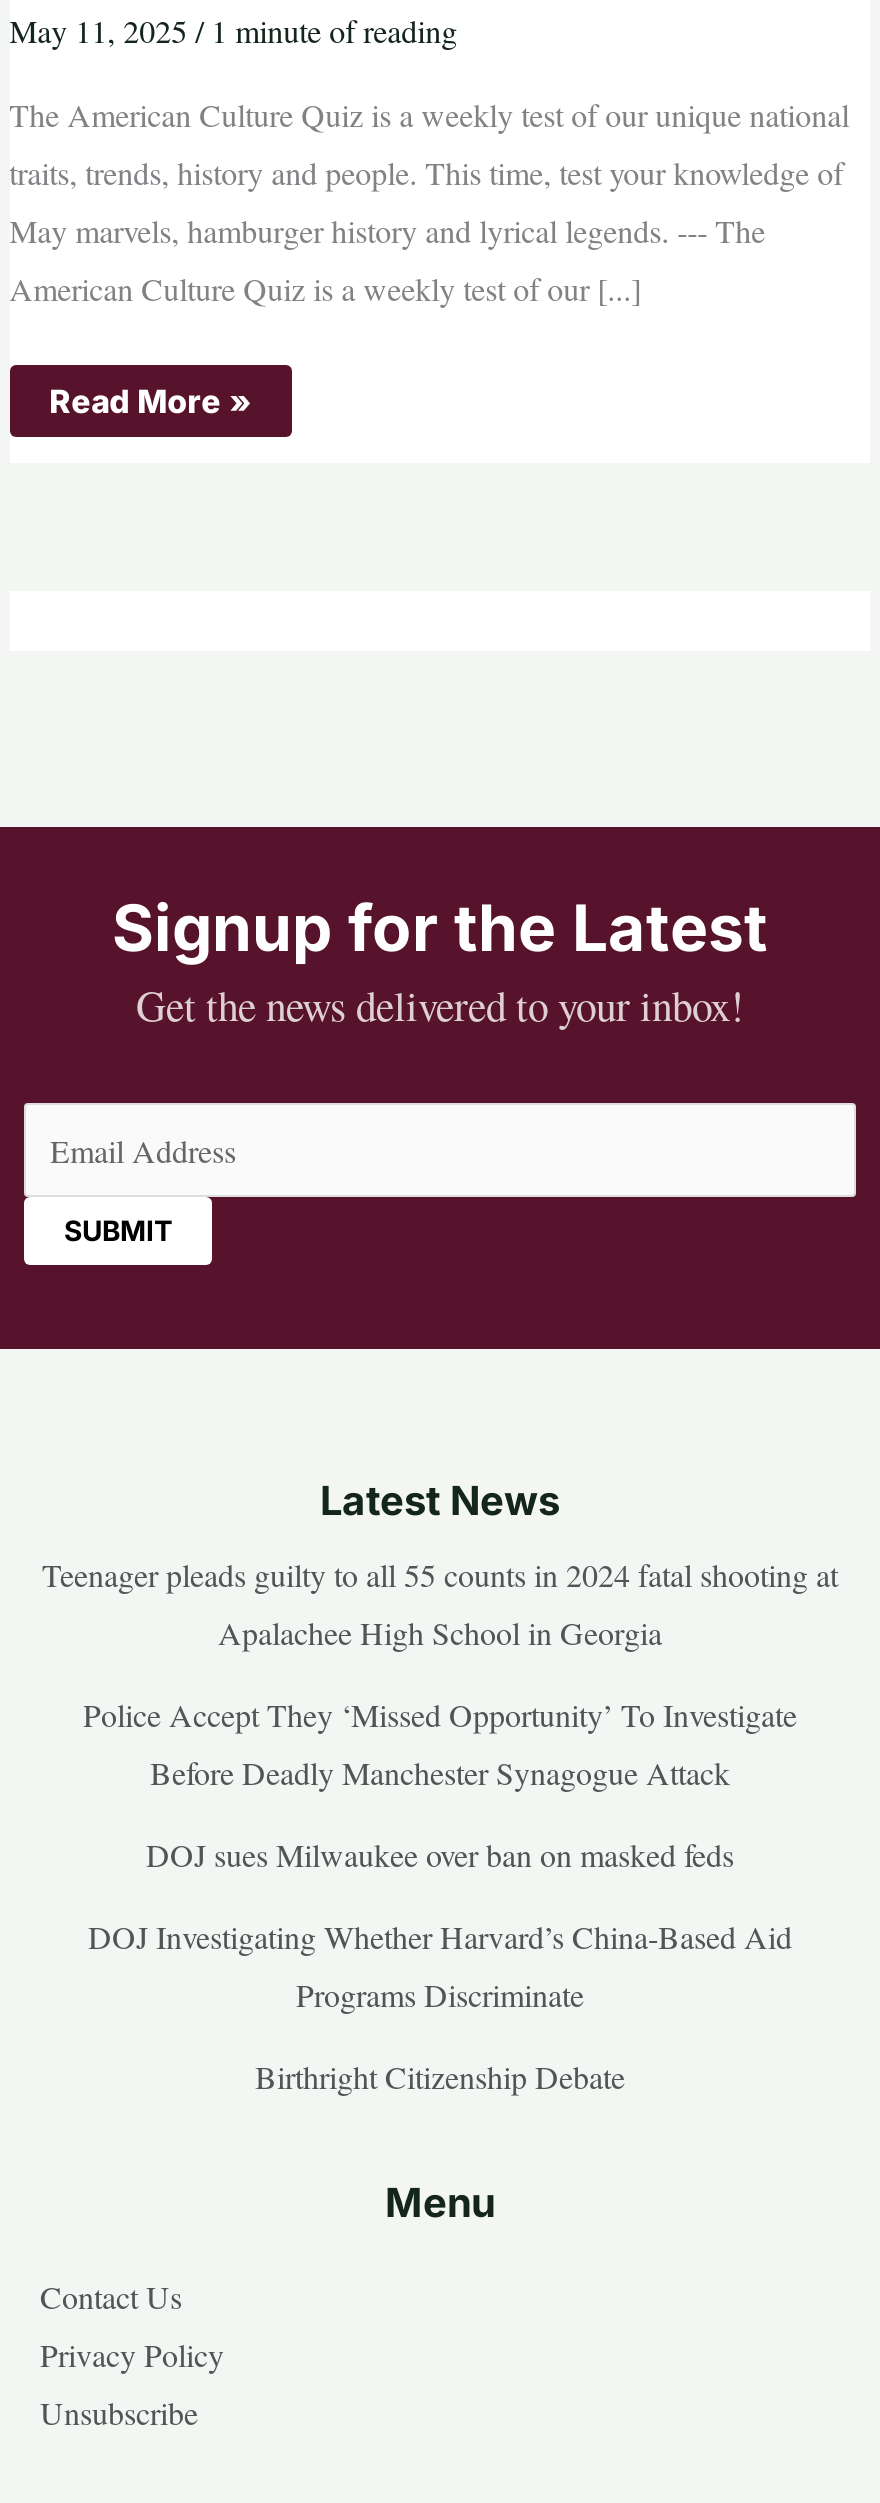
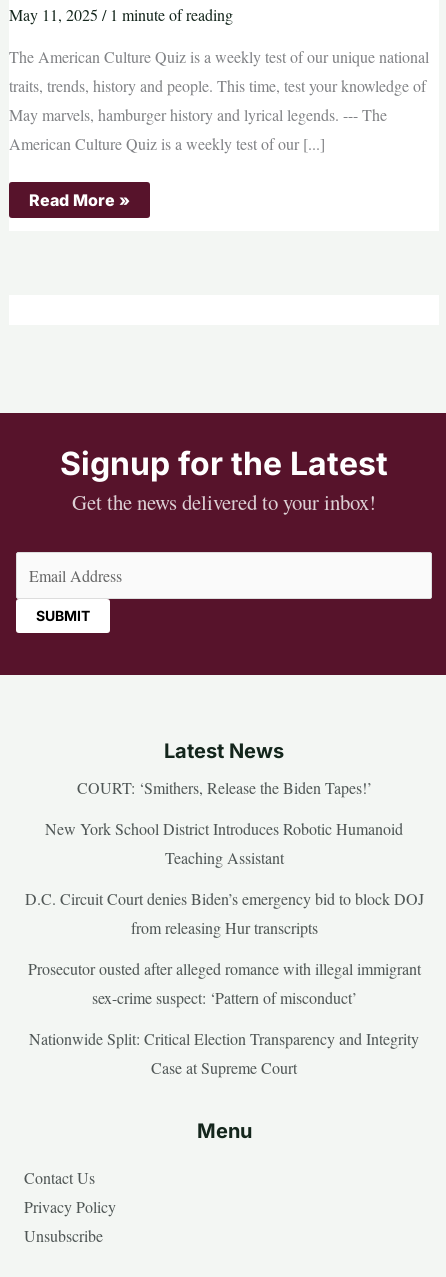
[42,1554,838,1654] Teenager pleads guilty to all 55 counts in 2024 fatal shooting at | Apalachee High School in Georgia -> [76,777,371,798] COURT: ‘Smithers, Release the Biden Tapes!’
[83,1694,797,1794] Police Accept They ‘Missed Opportunity’ To Investigate | Before Deadly Manchester Synagogue Attack -> [45,818,403,868] New York School District Introduces Robotic Humanoid | Teaching Assistant
[146,1834,734,1876] DOJ sues Milwaukee over ban on masked feds -> [24,888,423,938] D.C. Circuit Court denies Biden’s emergency bid to block DOJ | from releasing Hur transcripts
[88,1916,792,2016] DOJ Investigating Whether Harvard’s China-Based Aid | Programs Discriminate -> [27,958,420,1008] Prosecutor ousted after alleged romance with illegal immigrant | sex-crime suspect: ‘Pattern of misconduct’
[255,2056,625,2098] Birthright Citizenship Debate -> [29,1028,419,1078] Nationwide Split: Critical Election Transparency and Integrity | Case at Supreme Court

